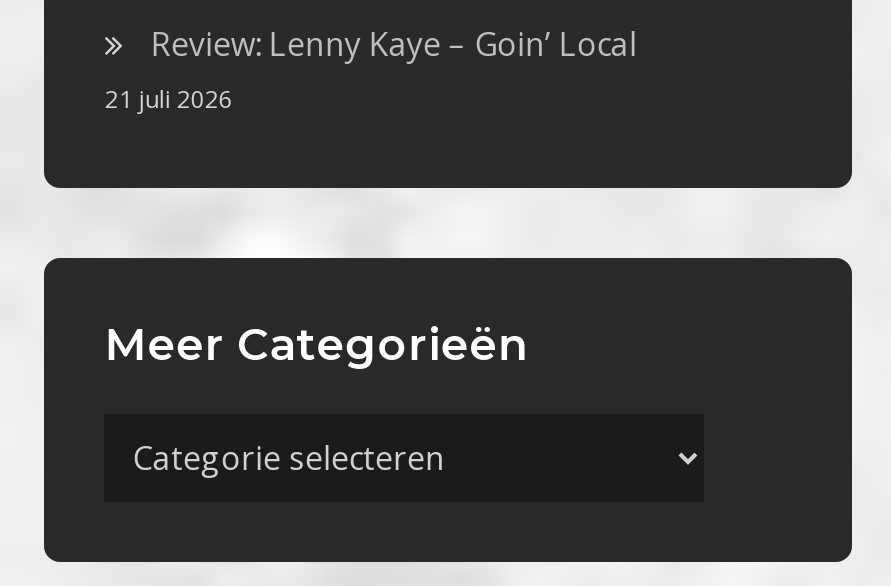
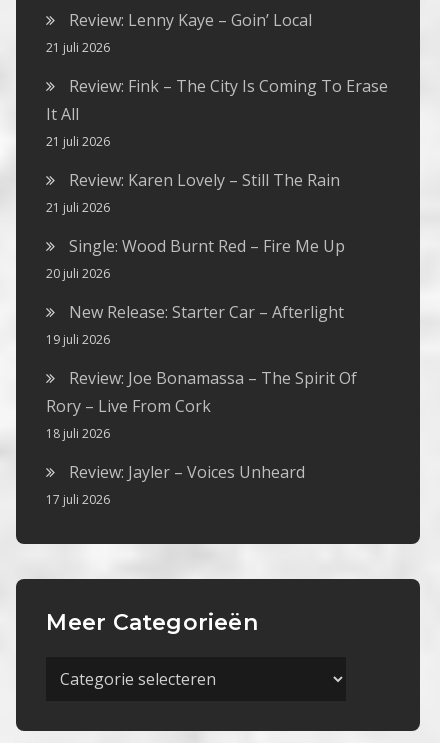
none -> [46,75,388,508] Review: Fink – The City Is Coming To Erase | It All | 21 juli 2026 | Review: Karen Lovely – Still The Rain | 21 juli 2026 | Single: Wood Burnt Red – Fire Me Up | 20 juli 2026 | New Release: Starter Car – Afterlight | 19 juli 2026 | Review: Joe Bonamassa – The Spirit Of | Rory – Live From Cork | 18 juli 2026 | Review: Jayler – Voices Unheard | 17 juli 2026

